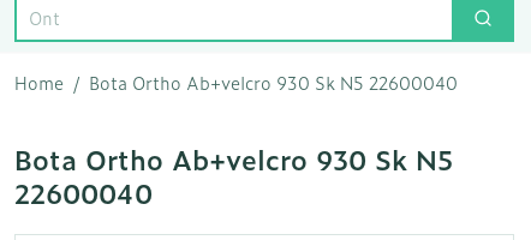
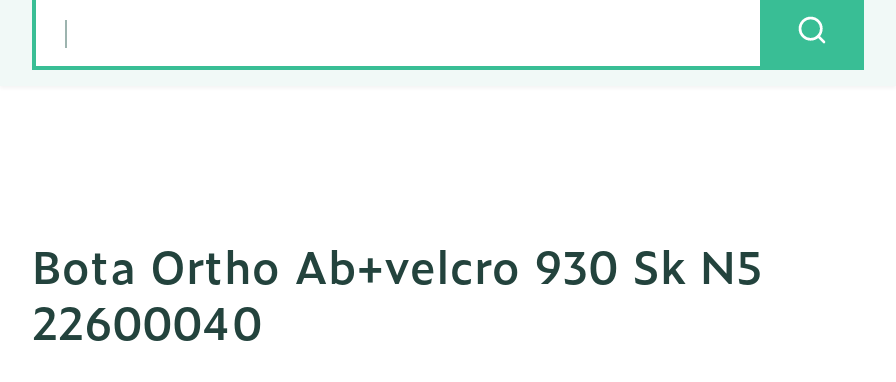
[14,70,458,95] Home / Bota Ortho Ab+velcro 930 Sk N5 22600040 -> none

